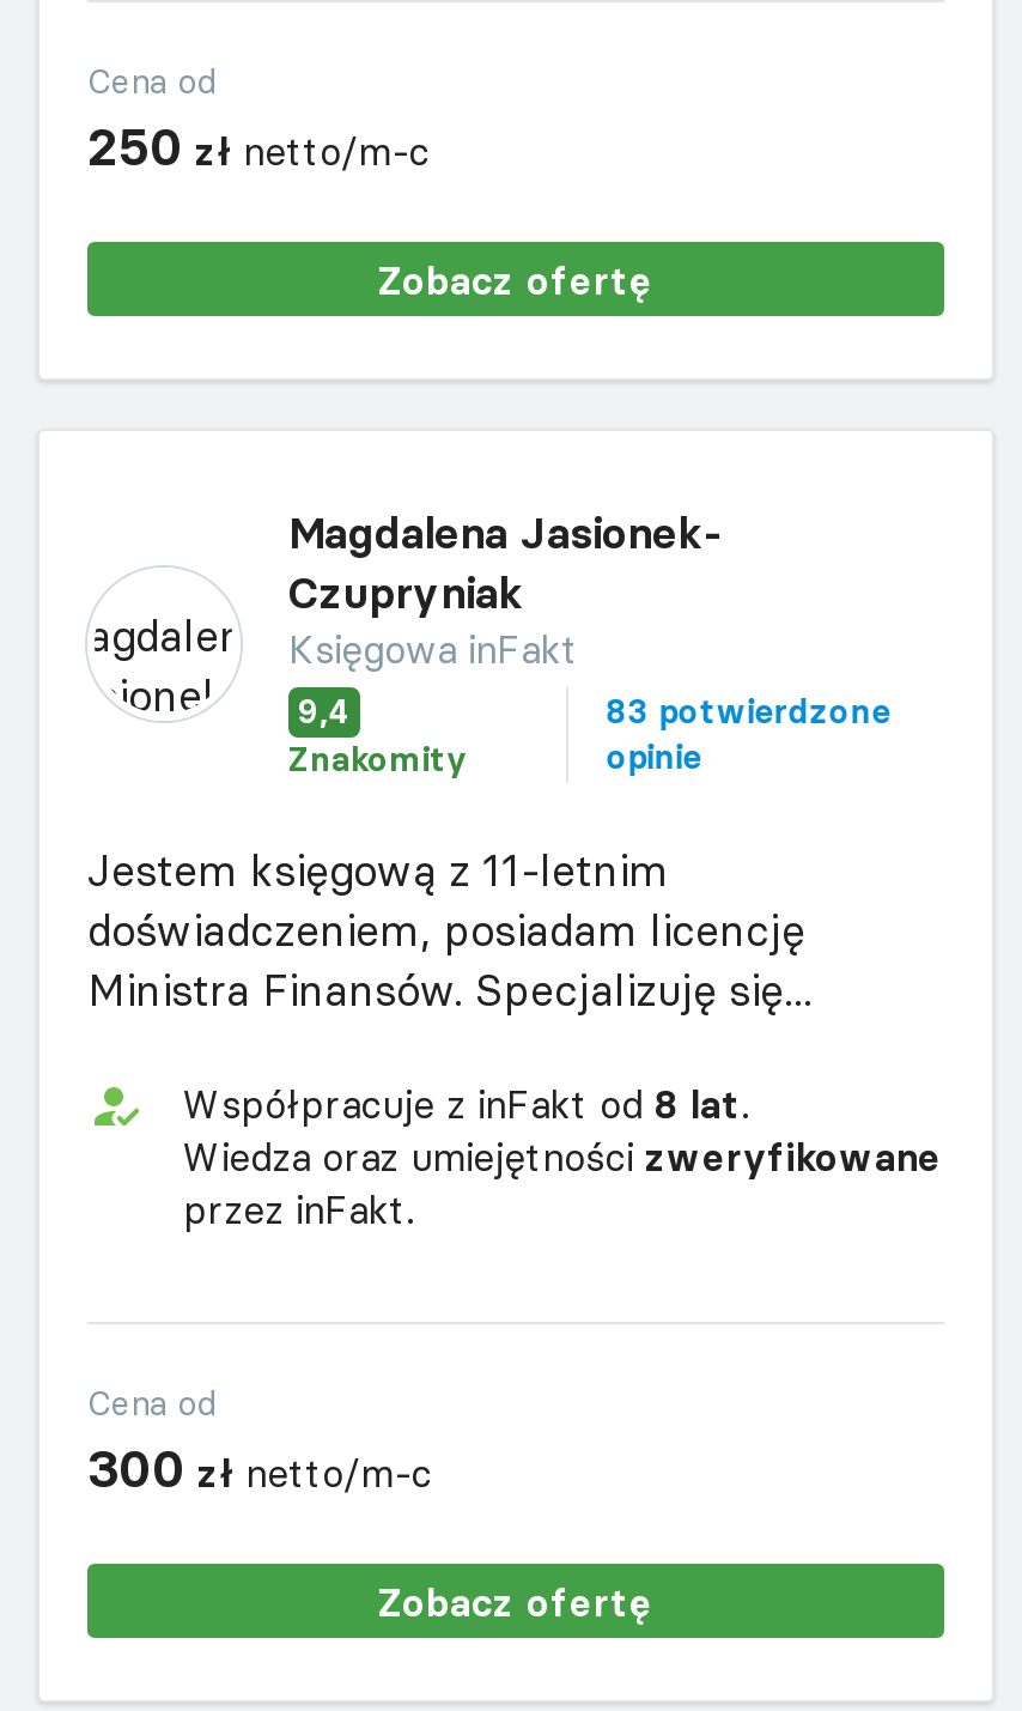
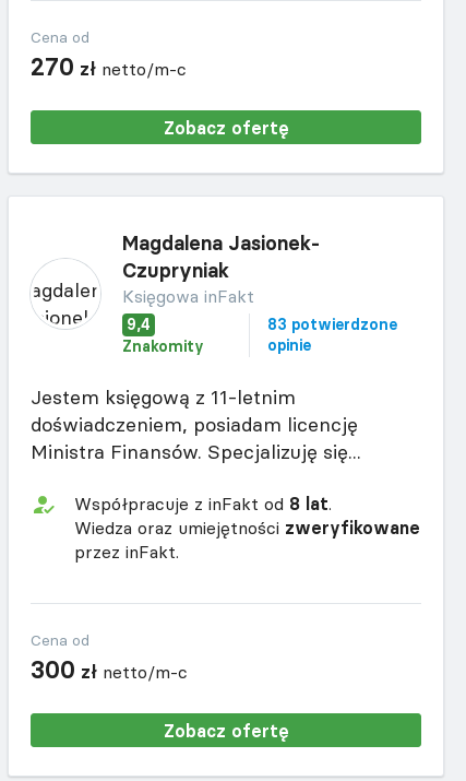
[87,115,430,180] 250 zł netto/m-c -> [31,52,187,82] 270 zł netto/m-c

